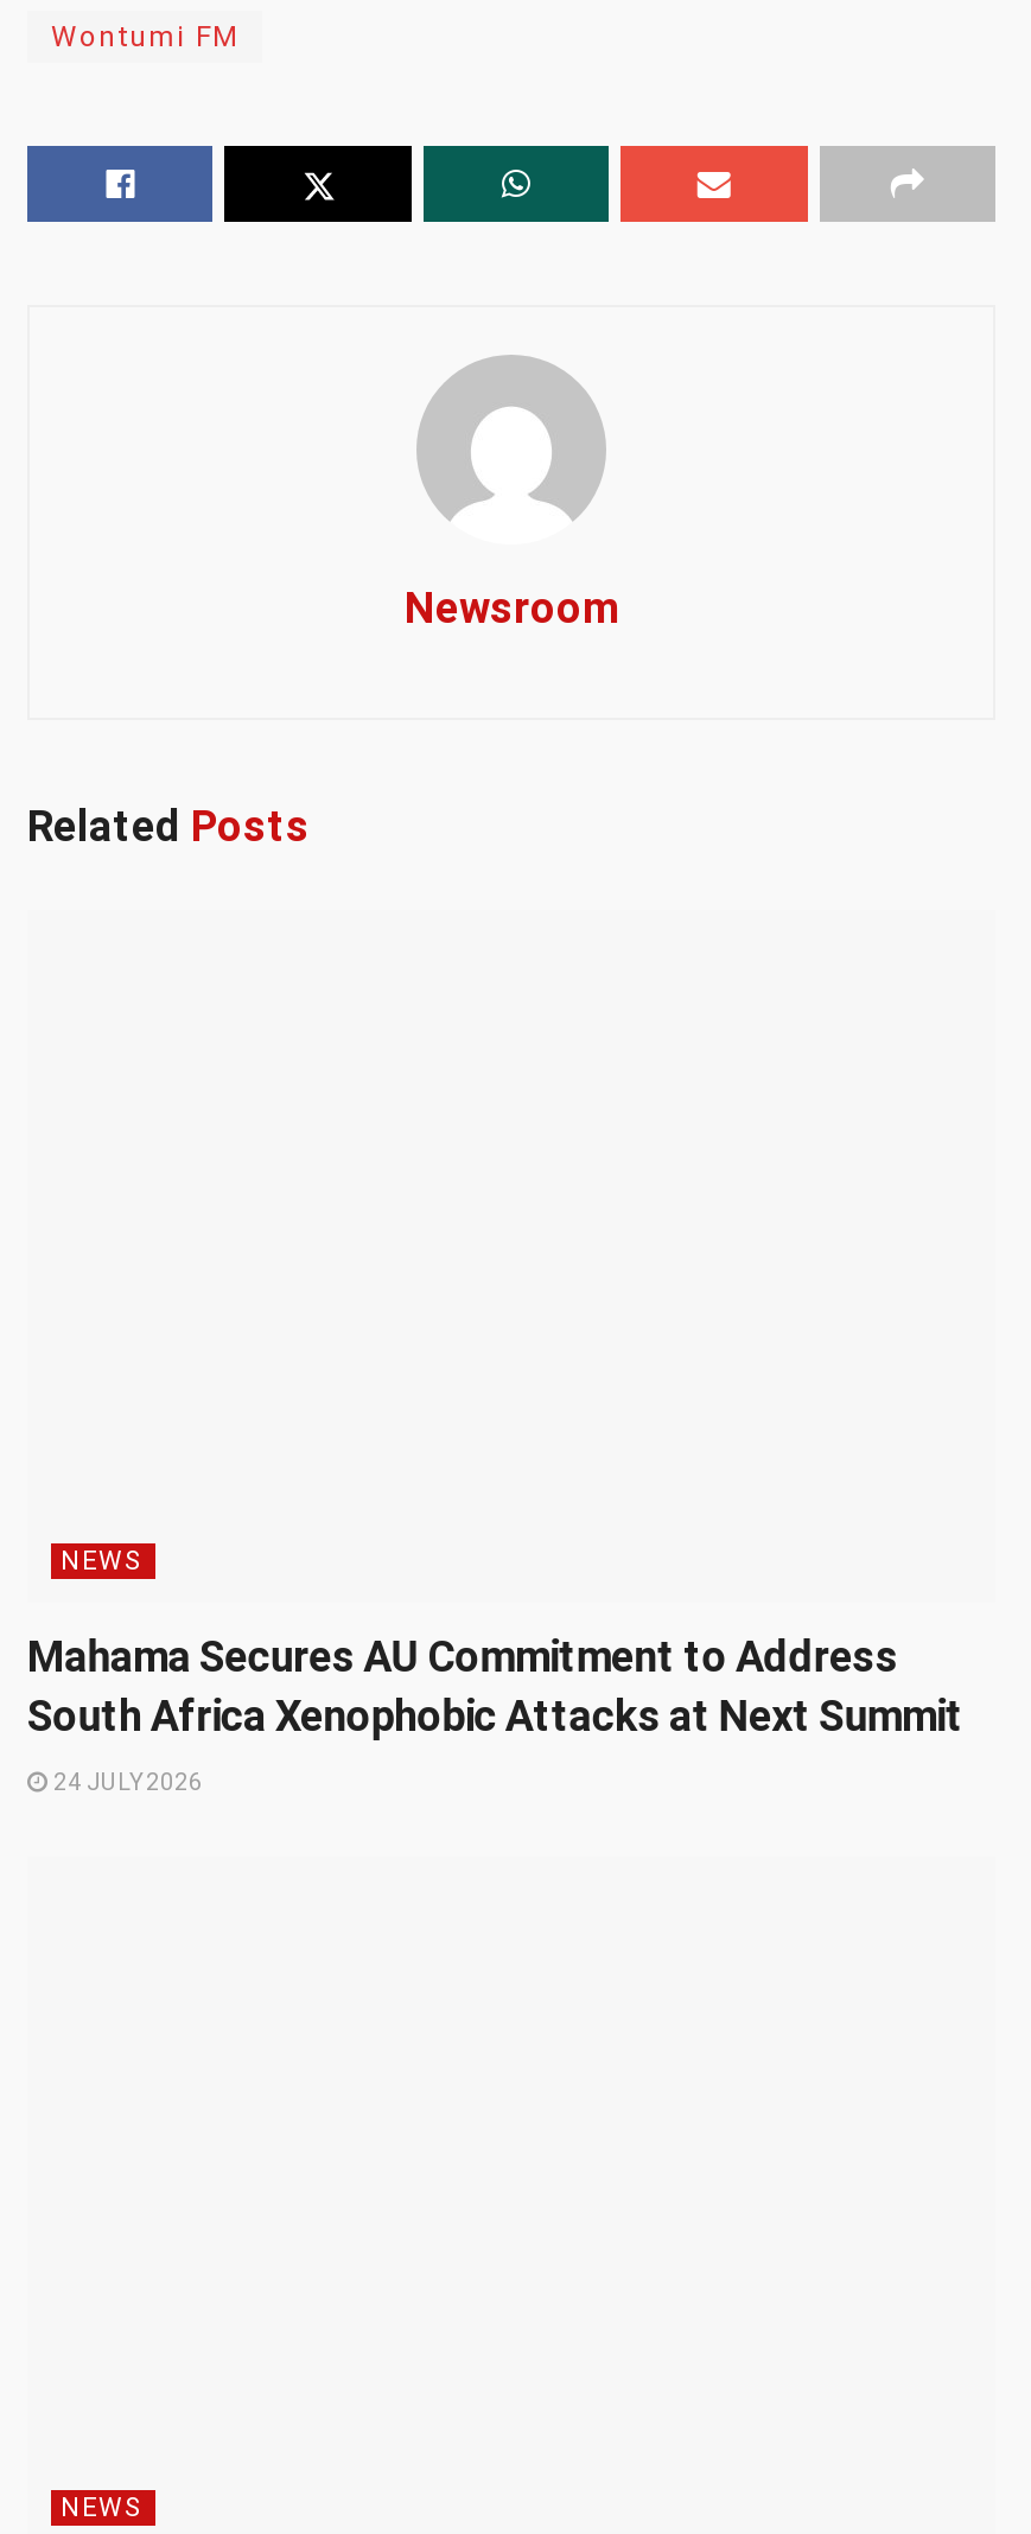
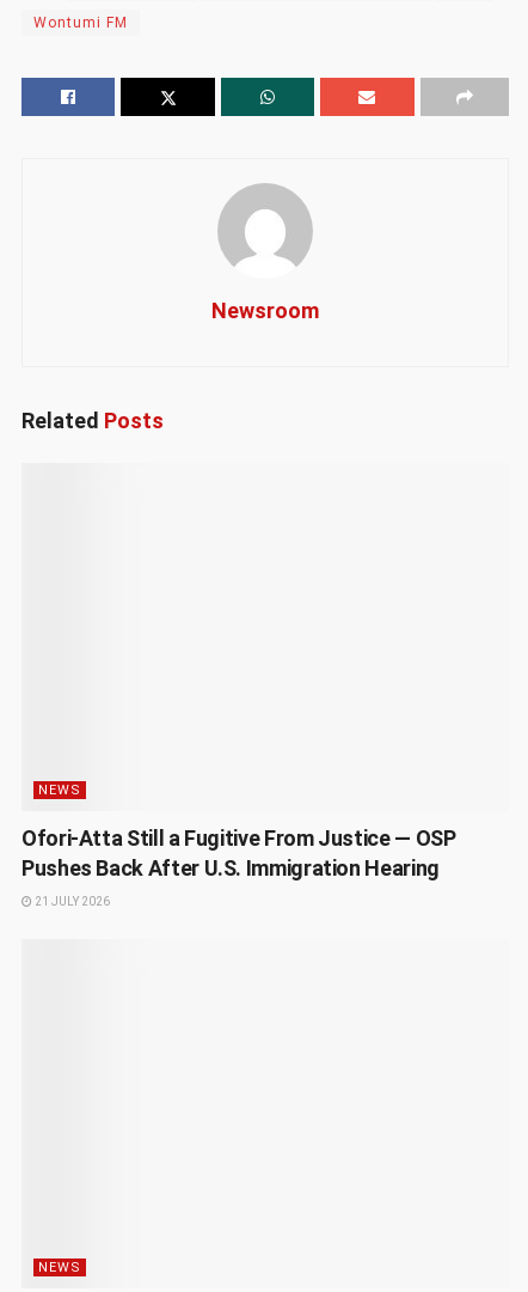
[27,1632,963,1741] Mahama Secures AU Commitment to Address | South Africa Xenophobic Attacks at Next Summit -> [22,826,456,881] Ofori-Atta Still a Fugitive From Justice — OSP | Pushes Back After U.S. Immigration Hearing
[49,1770,203,1796] 24 JULY 2026 -> [32,895,110,908] 21 JULY 2026

